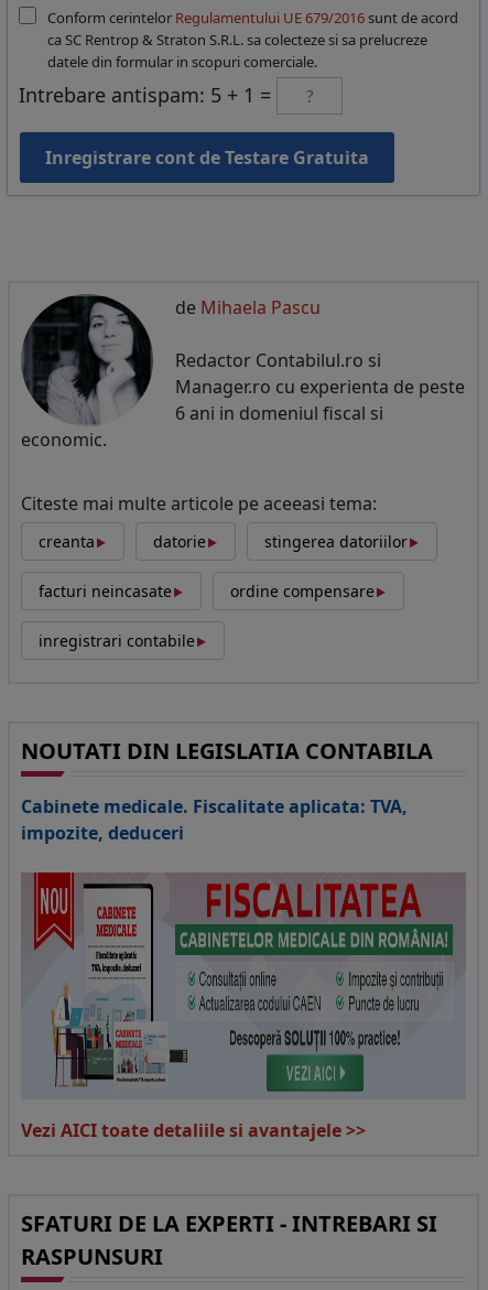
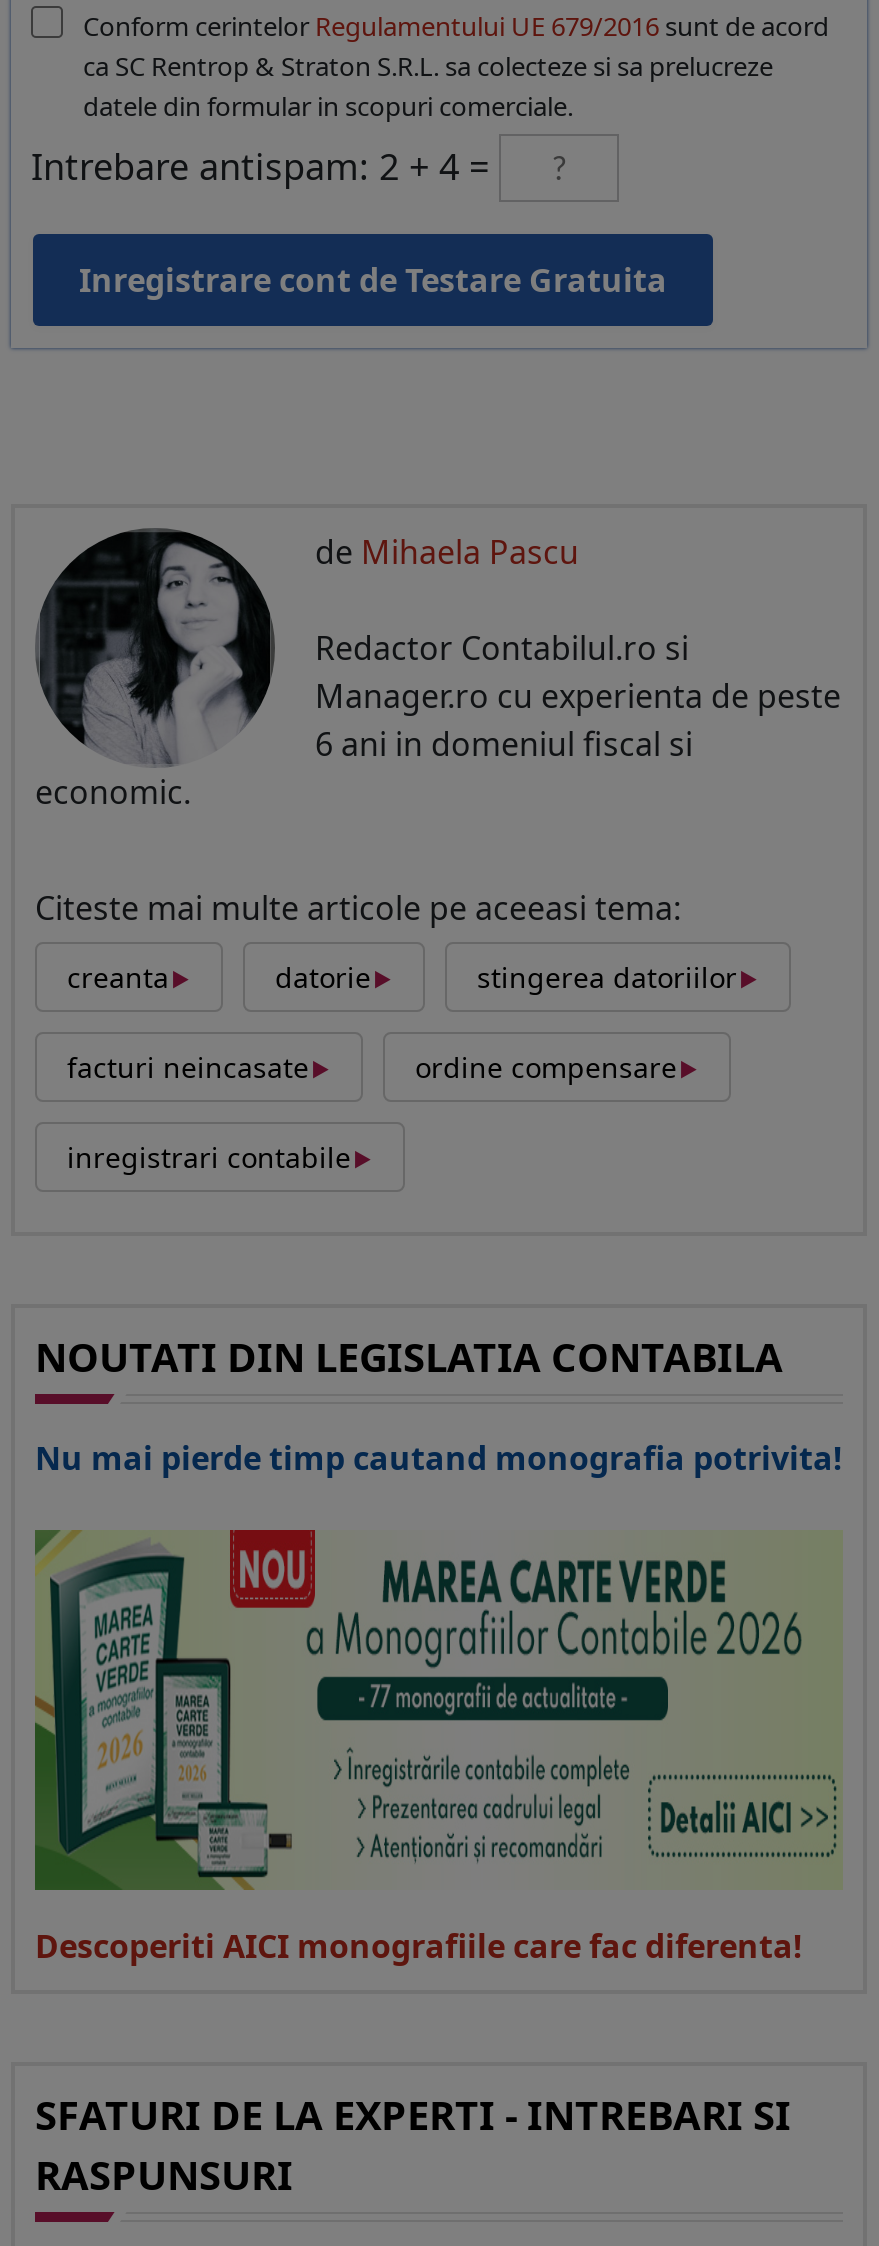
[19,82,271,108] Intrebare antispam: 5 + 1 = -> [31,142,489,190] Intrebare antispam: 2 + 4 =
[21,794,408,845] Cabinete medicale. Fiscalitate aplicata: TVA, | impozite, deduceri -> [35,1436,843,1480] Nu mai pierde timp cautand monografia potrivita!
[21,882,466,1143] [image] | Vezi AICI toate detaliile si avantajele >> -> [33,1530,841,1968] [image] | Descoperiti AICI monografiile care fac diferenta!

